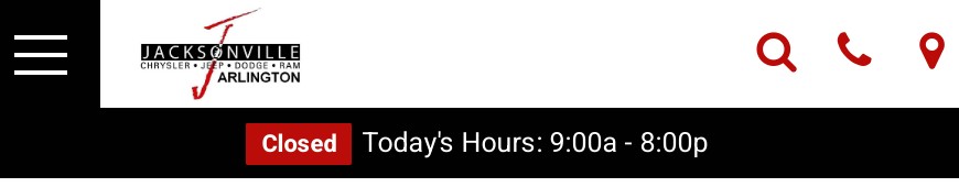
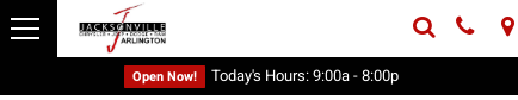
[262,125,337,162] Closed -> [133,66,197,87] Open Now!

